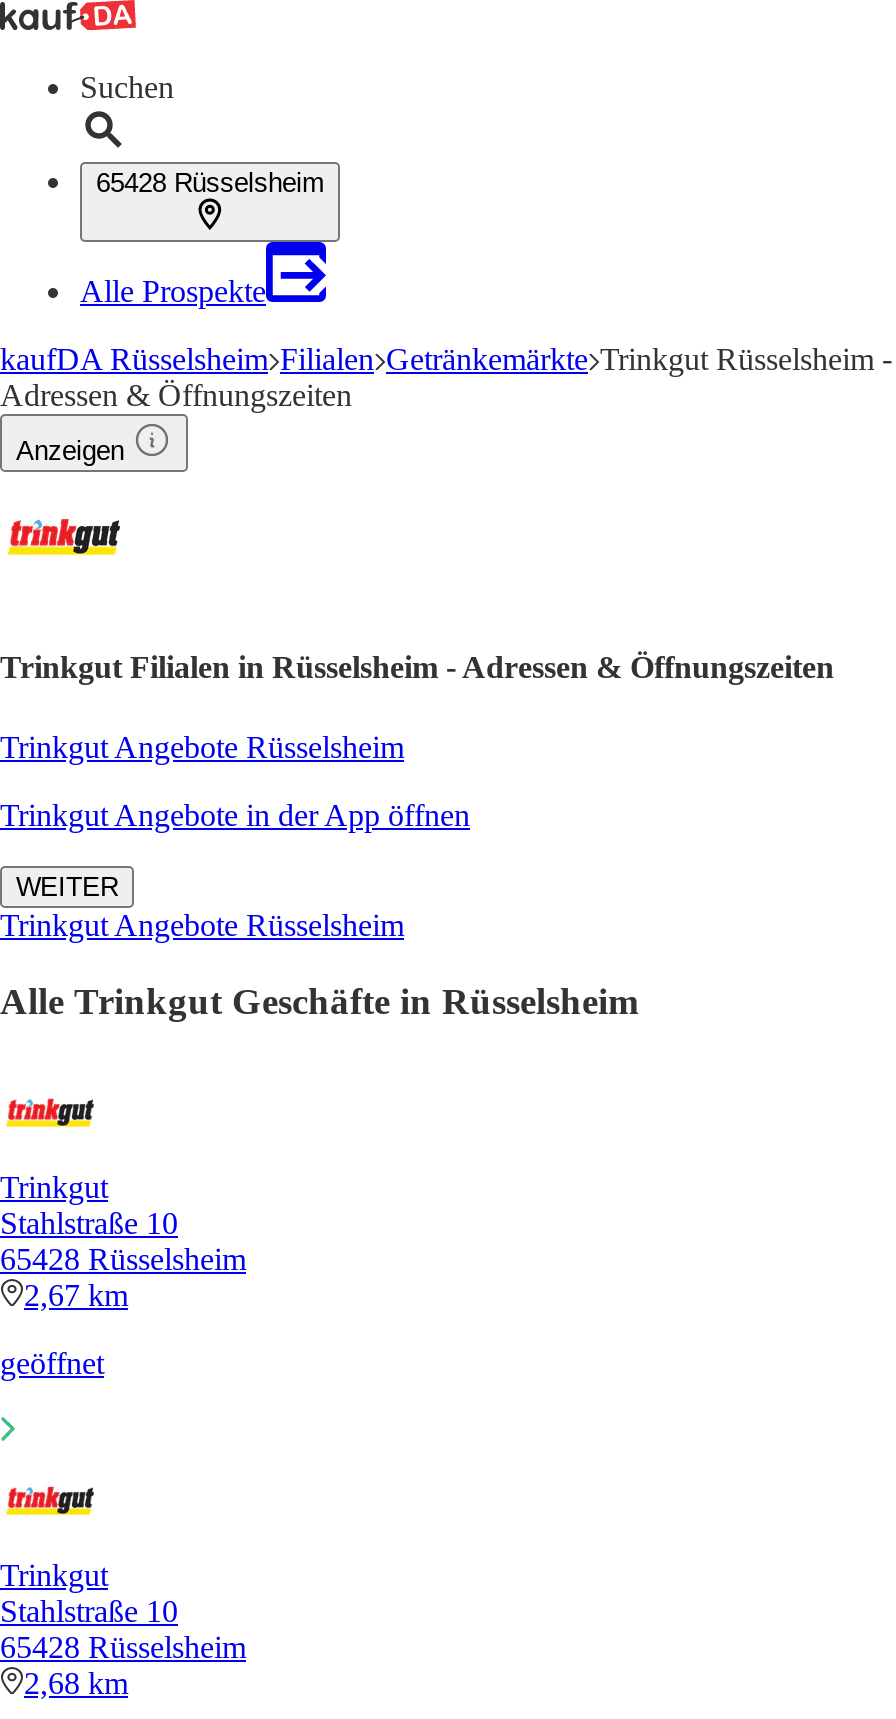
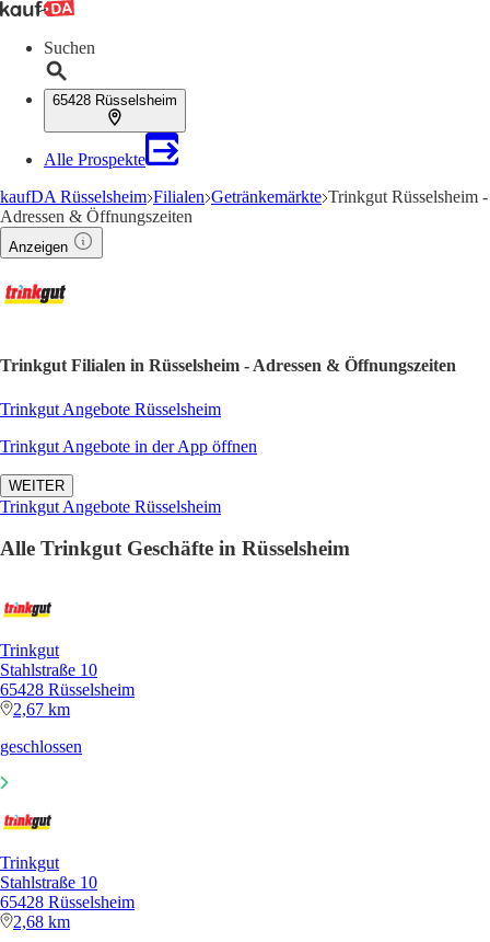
[0,1346,104,1380] geöffnet -> [0,737,82,756] geschlossen

